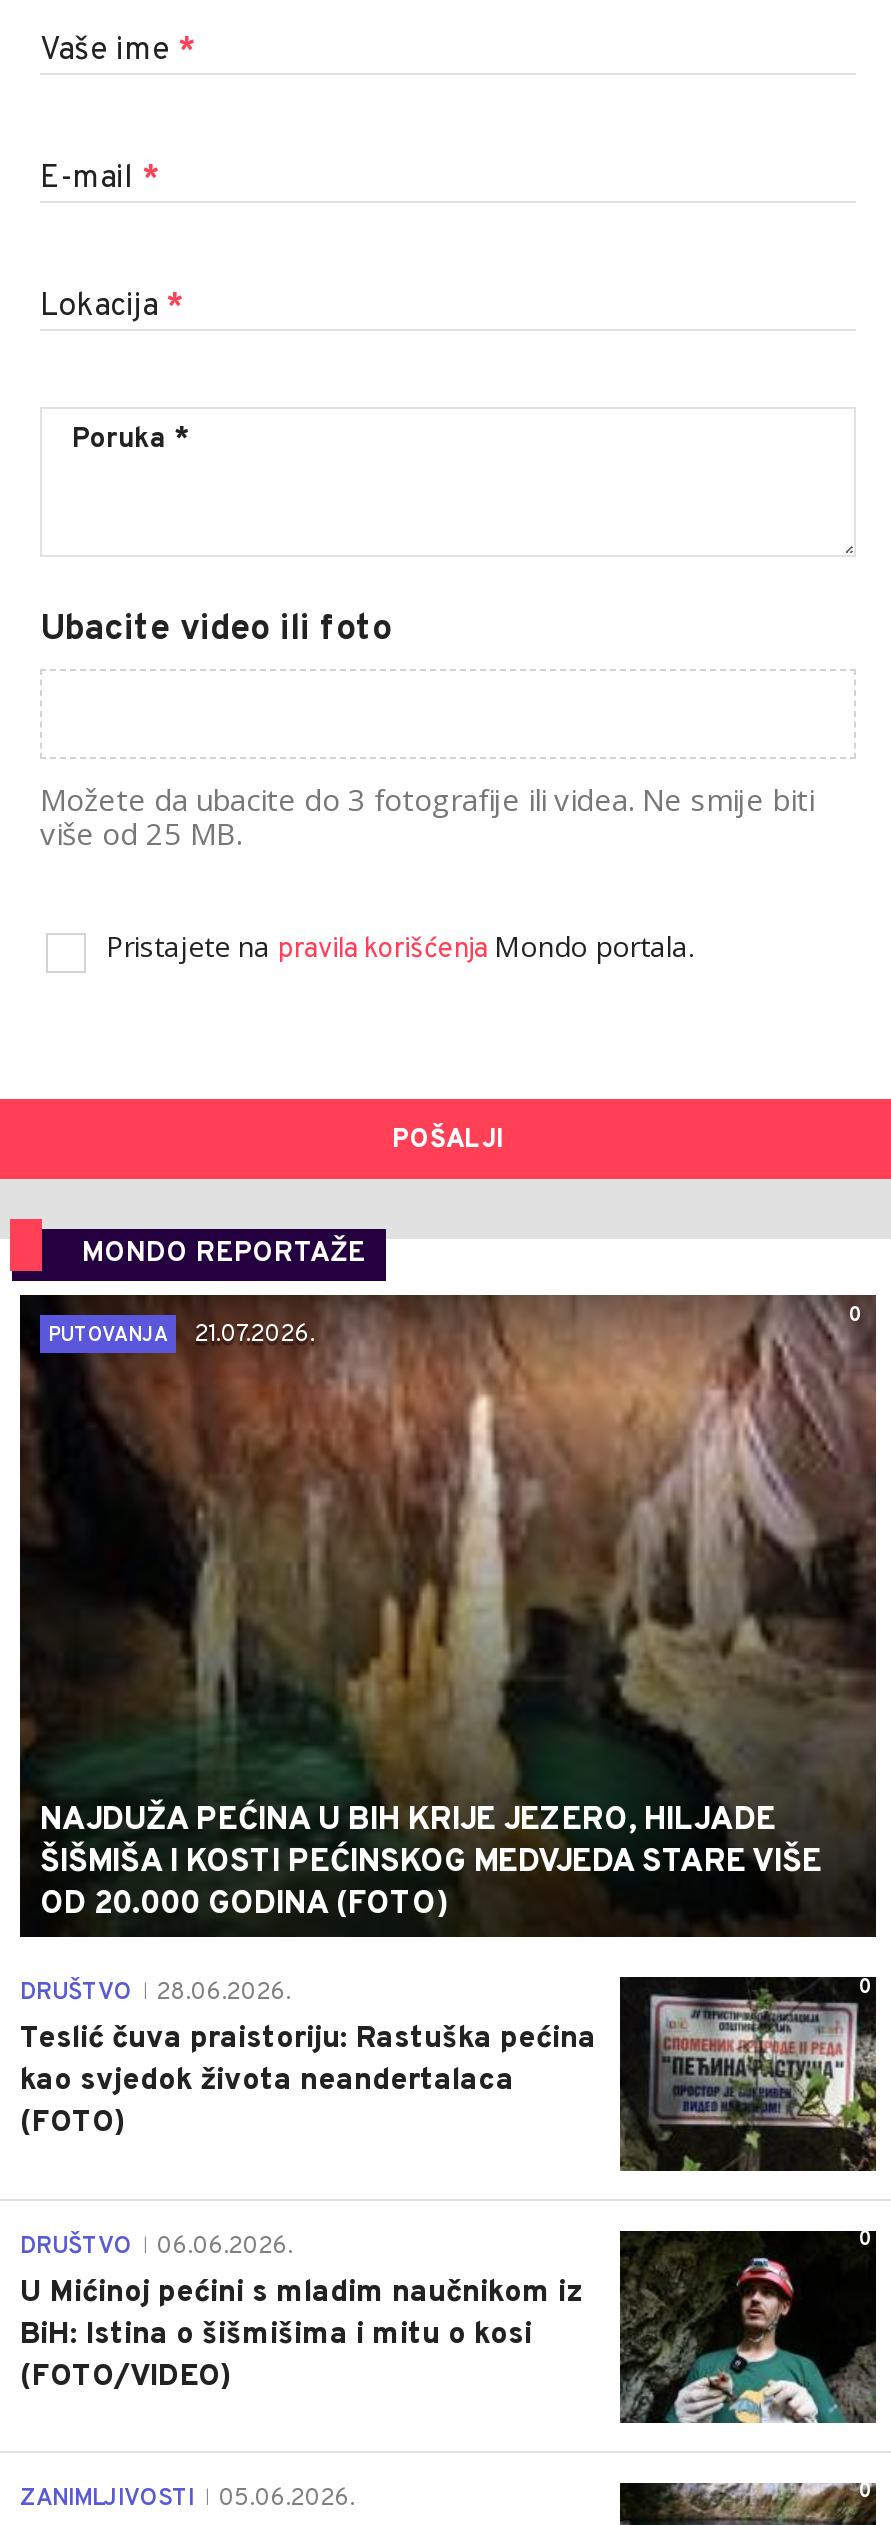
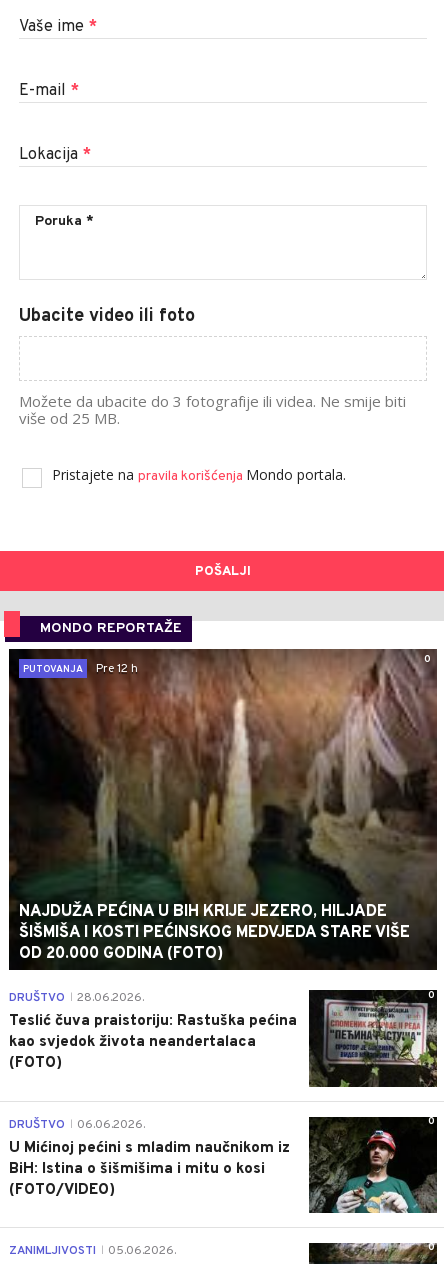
[48,1319,314,1351] PUTOVANJA 21.07.2026. -> [23,661,138,677] PUTOVANJA Pre 12 h

